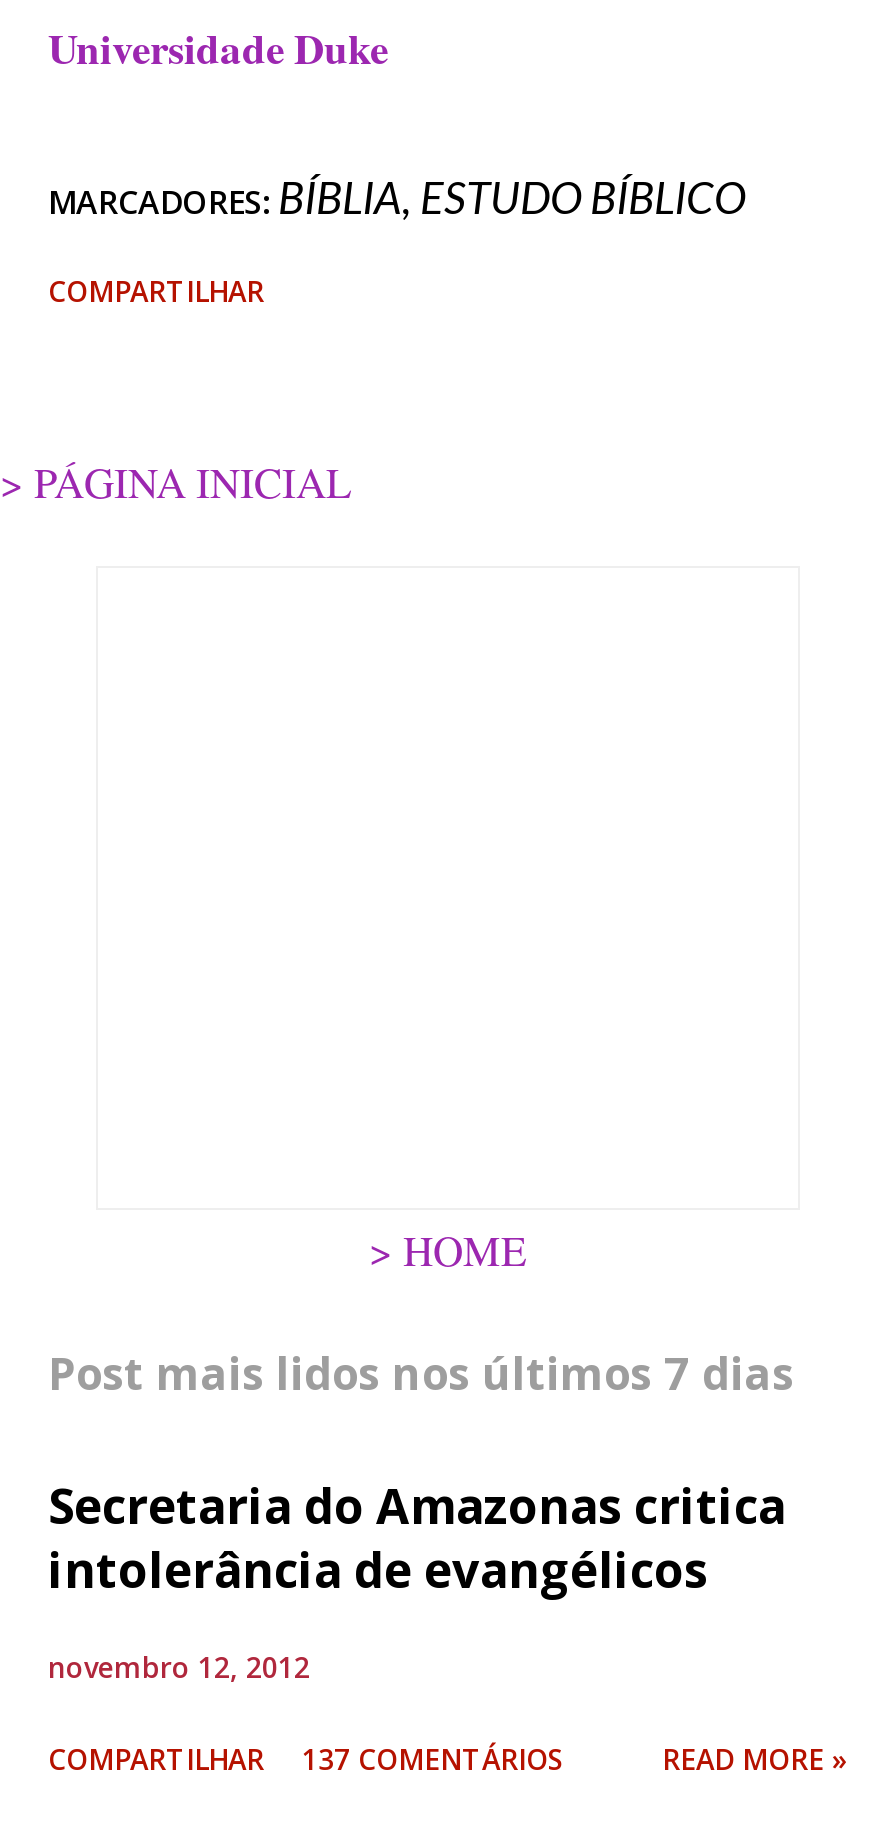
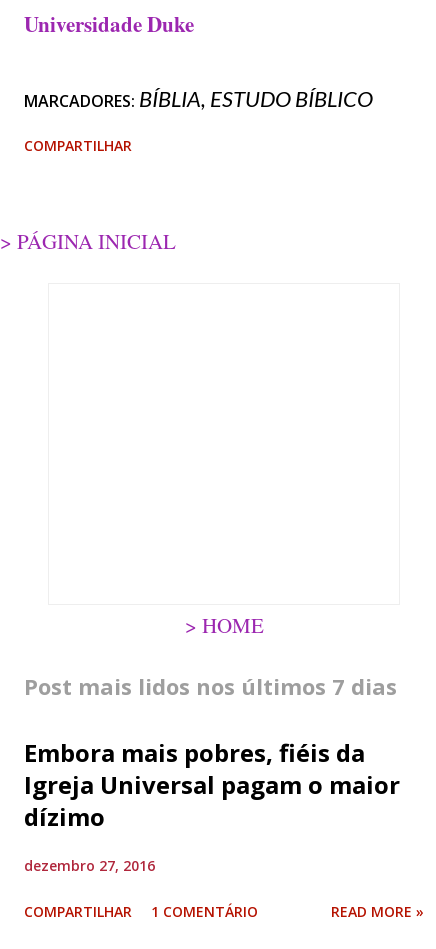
[48,1472,786,1602] Secretaria do Amazonas critica | intolerância de evangélicos -> [24,736,400,833] Embora mais pobres, fiéis da | Igreja Universal pagam o maior | dízimo
[48,1648,310,1686] novembro 12, 2012 -> [24,856,155,875] dezembro 27, 2016
[48,1740,564,1778] COMPARTILHAR 137 COMENTÁRIOS -> [24,902,258,921] COMPARTILHAR 1 COMENTÁRIO

